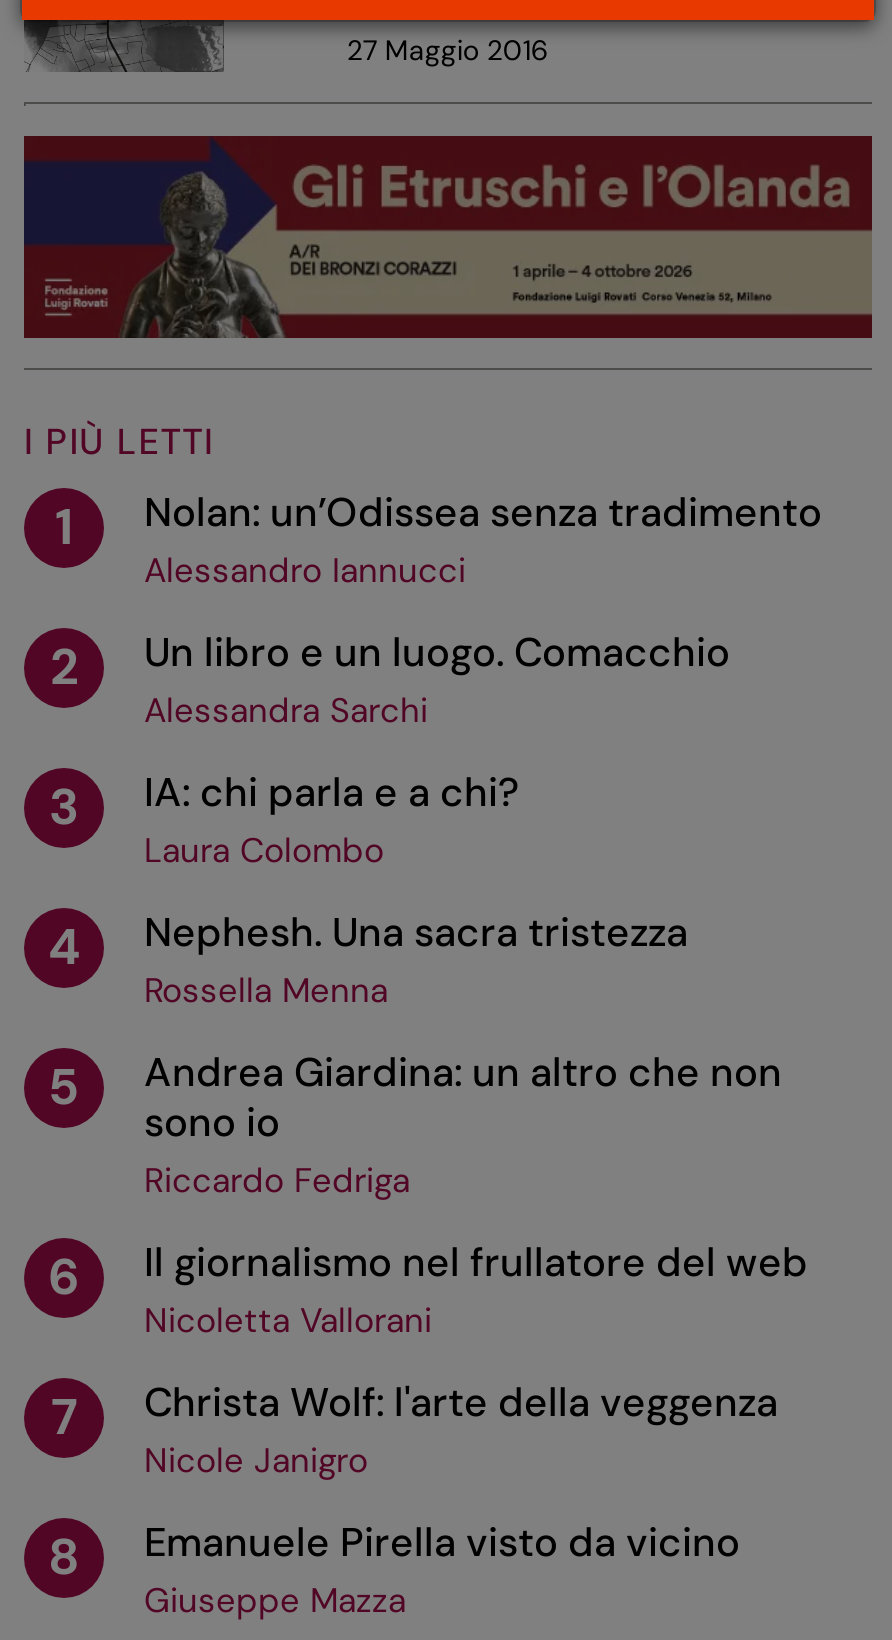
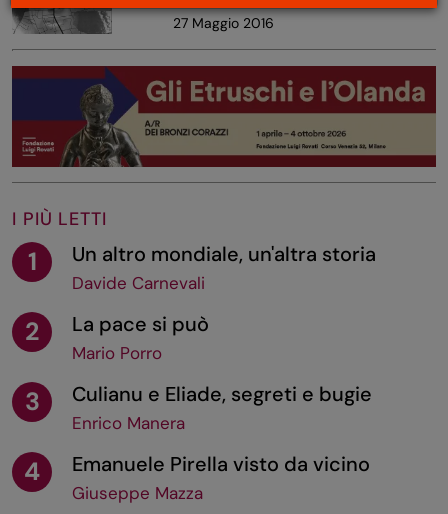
[144,485,822,591] Nolan: un’Odissea senza tradimento | Alessandro Iannucci -> [72,241,376,294] Un altro mondiale, un'altra storia | Davide Carnevali
[144,625,730,731] Un libro e un luogo. Comacchio | Alessandra Sarchi -> [72,311,209,364] La pace si può | Mario Porro
[144,765,520,871] IA: chi parla e a chi? | Laura Colombo -> [72,381,372,434] Culianu e Eliade, segreti e bugie | Enrico Manera
[48,905,808,1589] Nephesh. Una sacra tristezza | Rossella Menna | 5 | Andrea Giardina: un altro che non | sono io | Riccardo Fedriga | 6 | Il giornalismo nel frullatore del web | Nicoletta Vallorani | 7 | Christa Wolf: l'arte della veggenza | Nicole Janigro | 8 -> none

